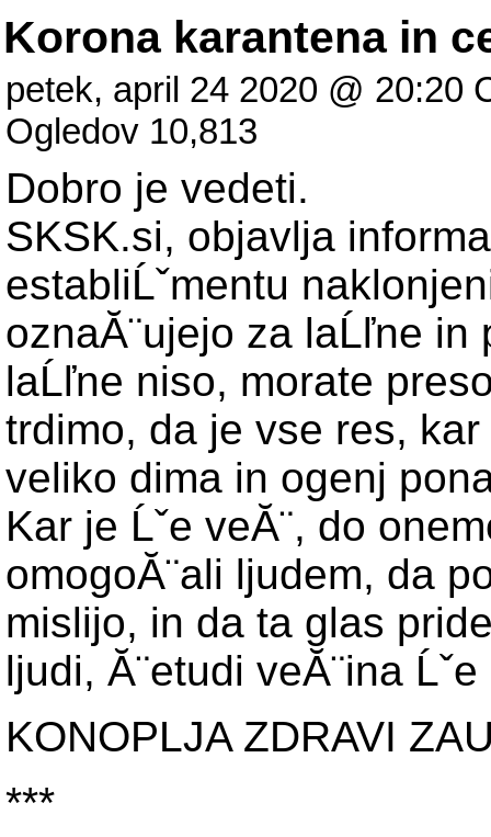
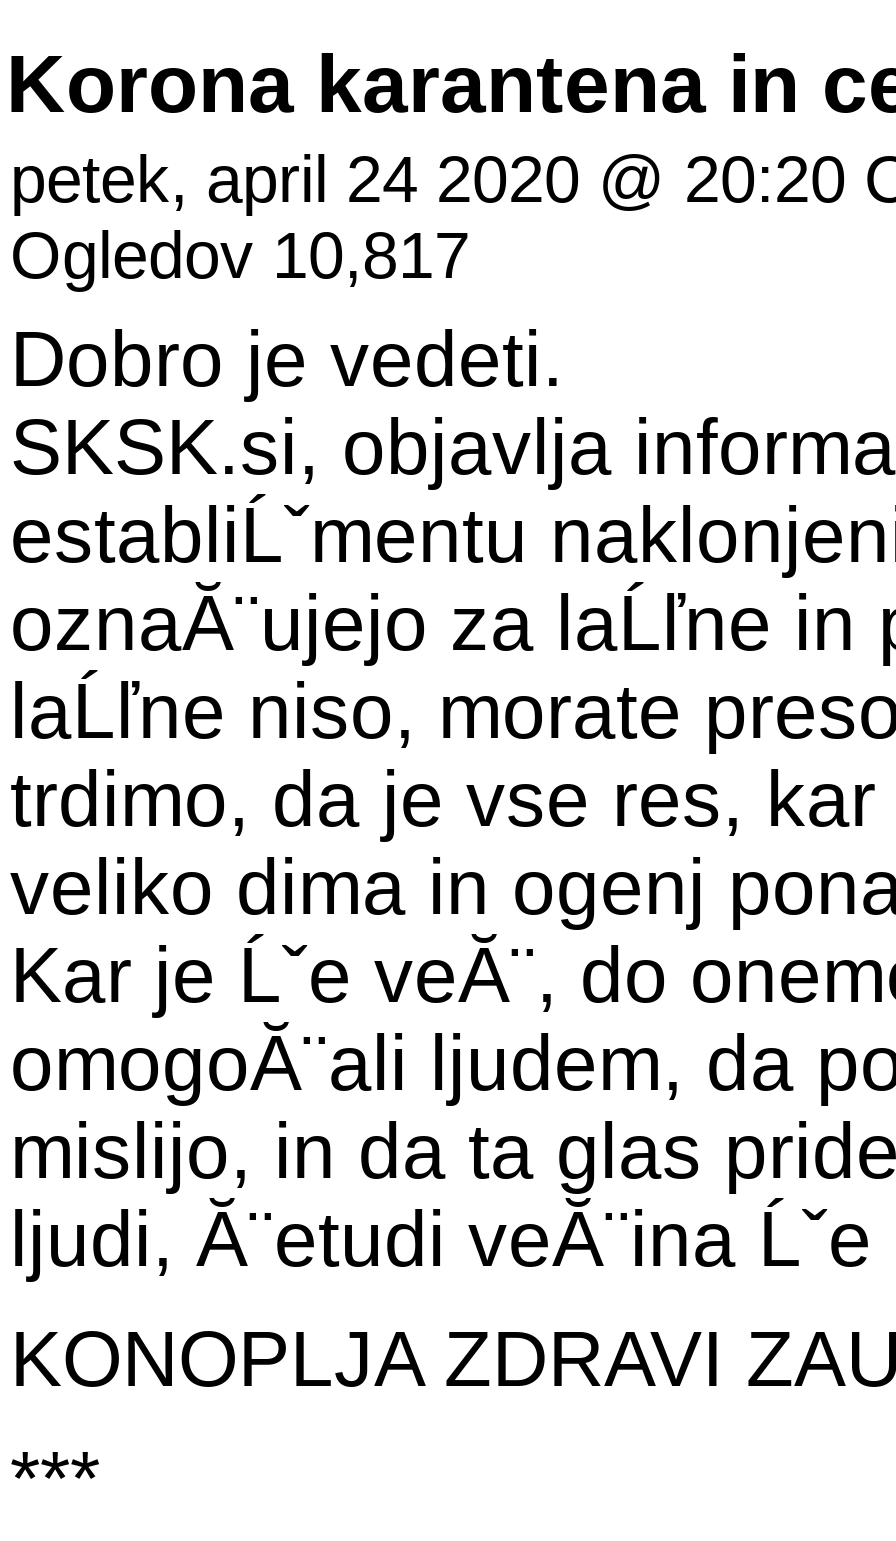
[5,111,258,151] Ogledov 10,813 -> [10,218,470,292] Ogledov 10,817

